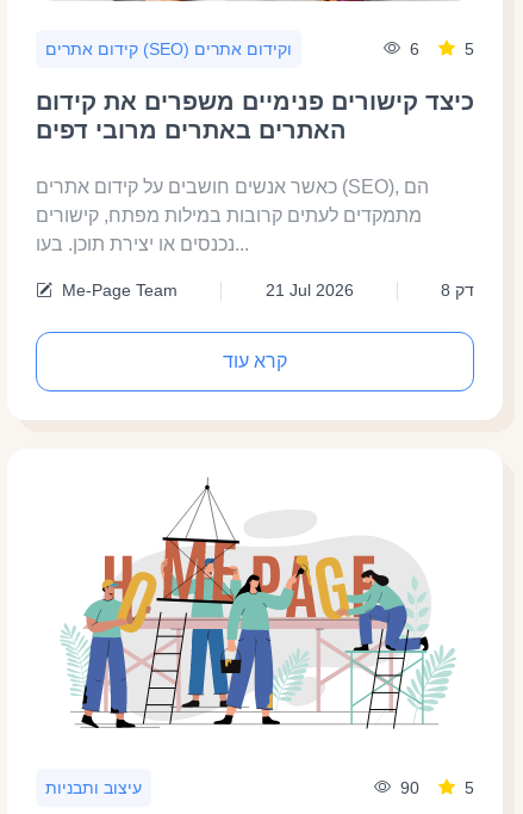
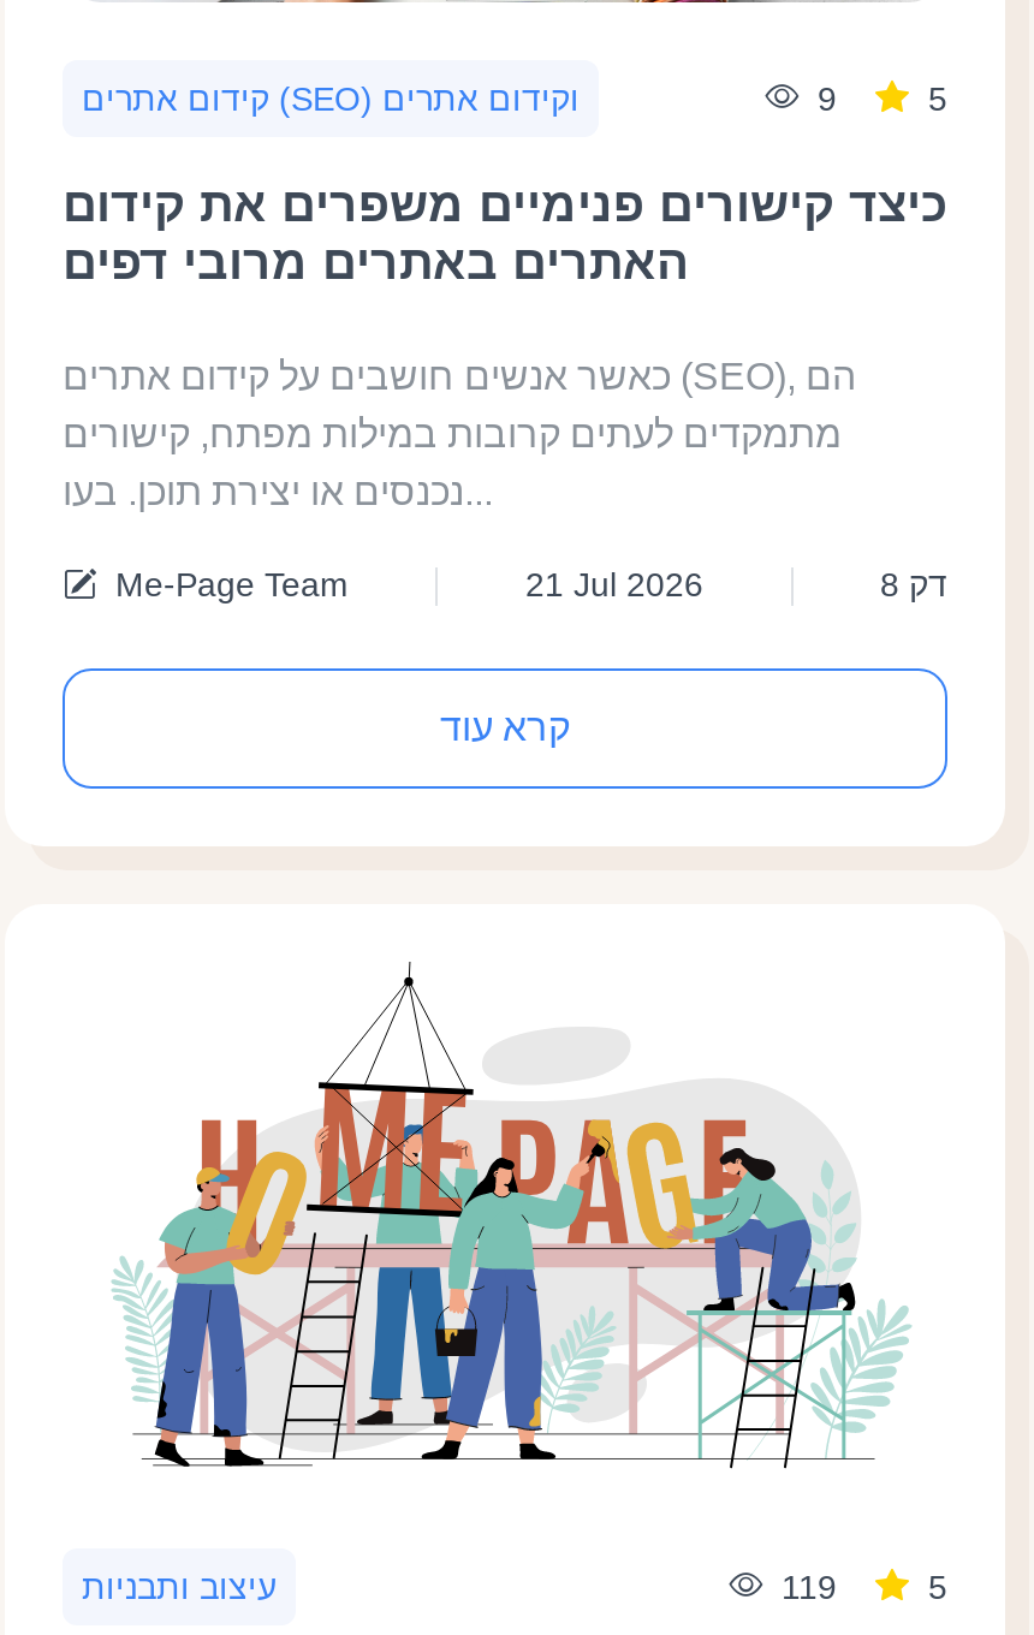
[410,39,419,58] 6 -> [818,78,837,117] 9
[400,778,419,797] 90 -> [782,1566,837,1605] 119

